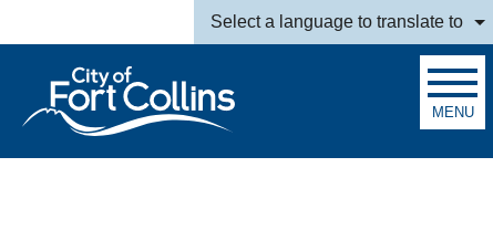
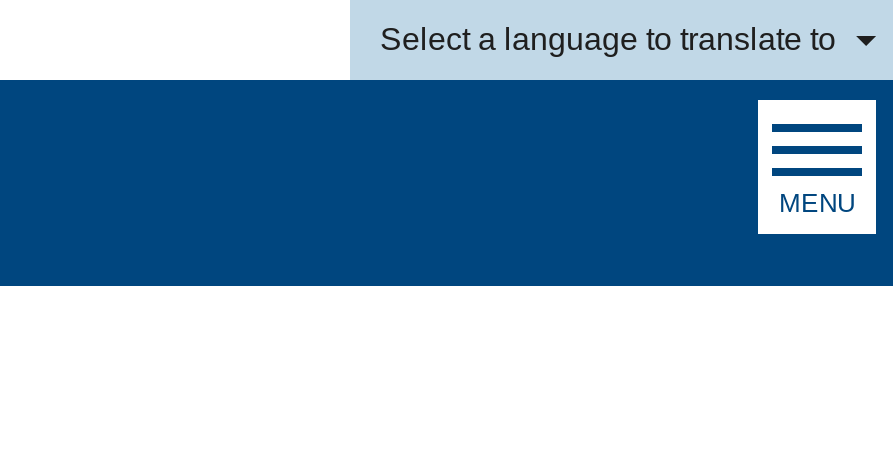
[23,65,236,137] [image] -> none

